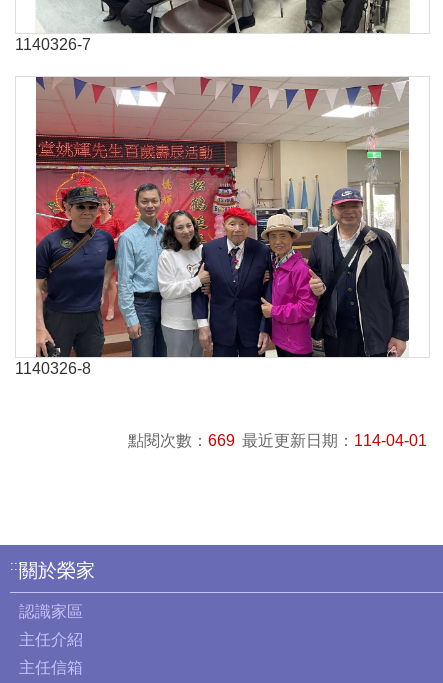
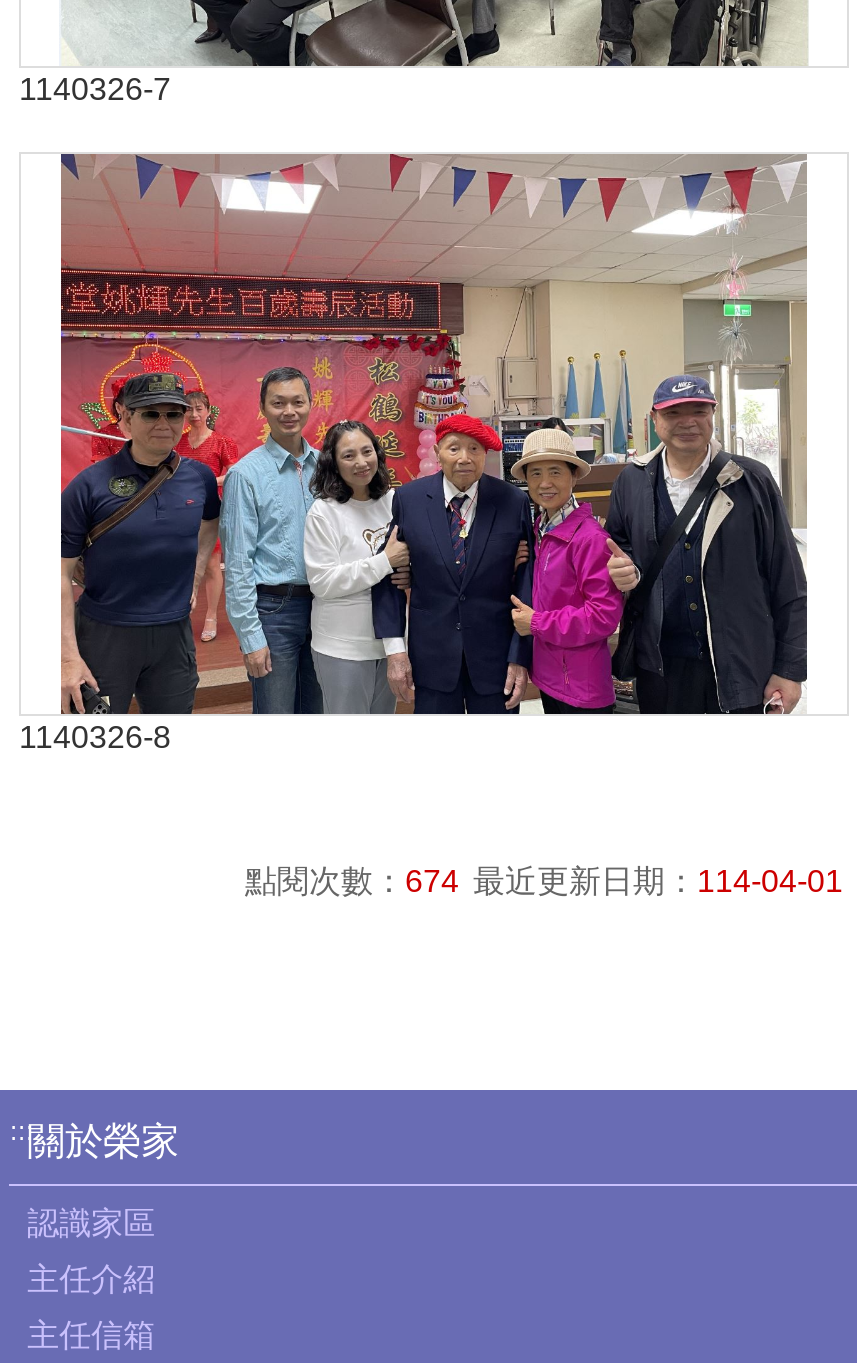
[128,432,427,449] 點閱次數：669 最近更新日期：114-04-01 -> [245,864,843,898] 點閱次數：674 最近更新日期：114-04-01

